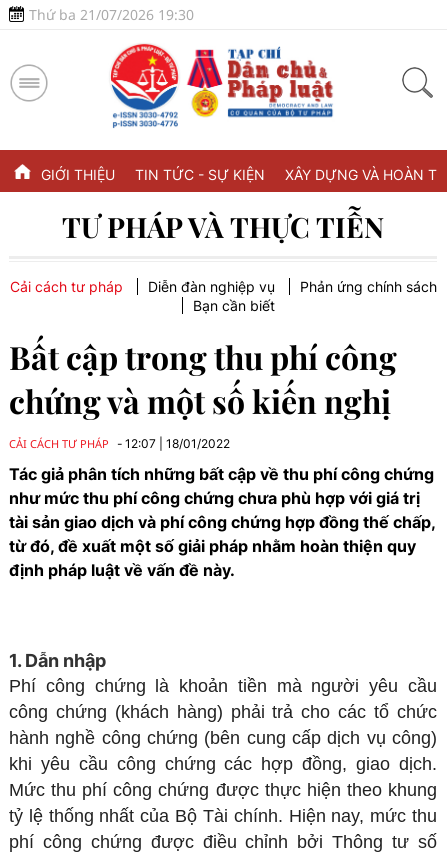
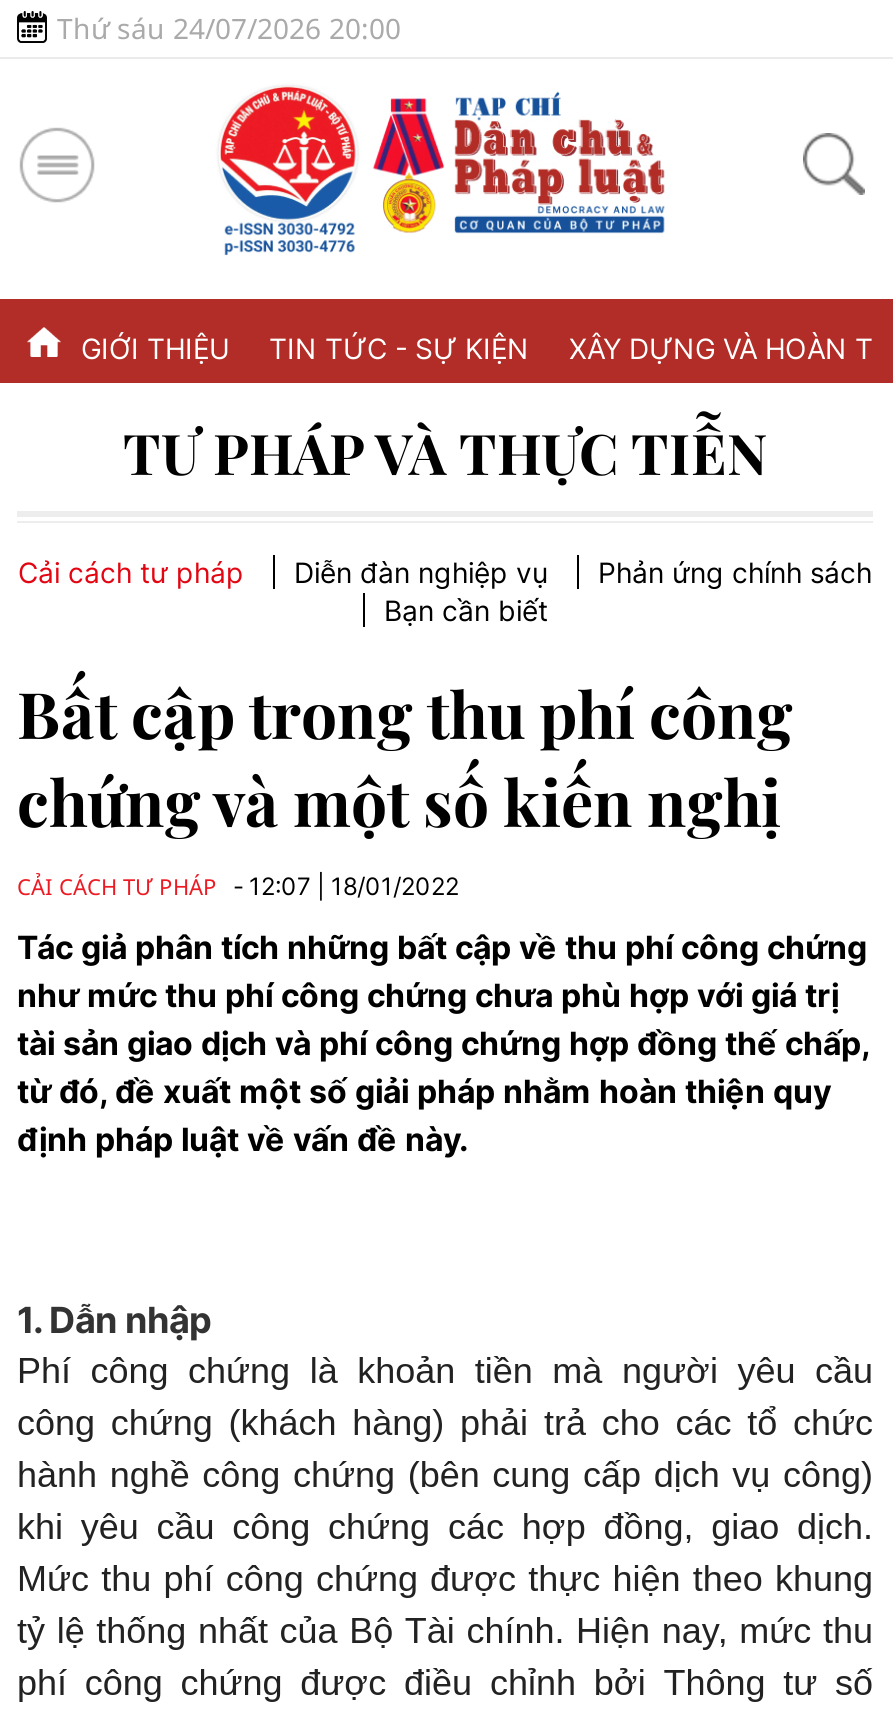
[29,5,194,24] Thứ ba 21/07/2026 19:30 -> [57,9,401,47] Thứ sáu 24/07/2026 20:00

